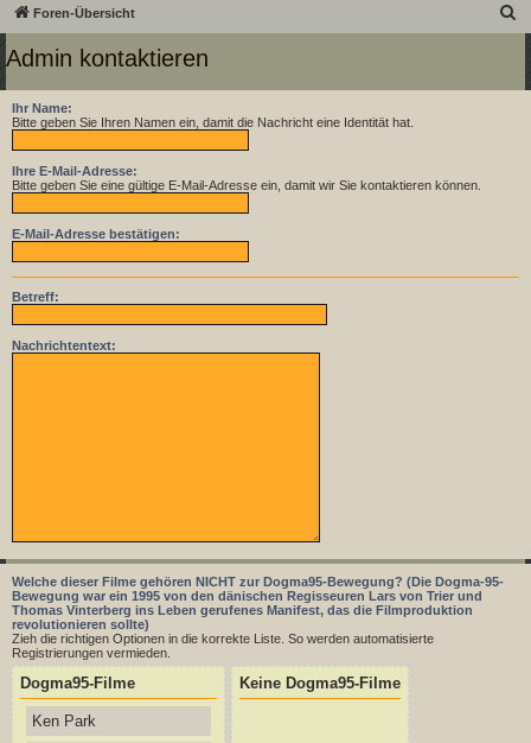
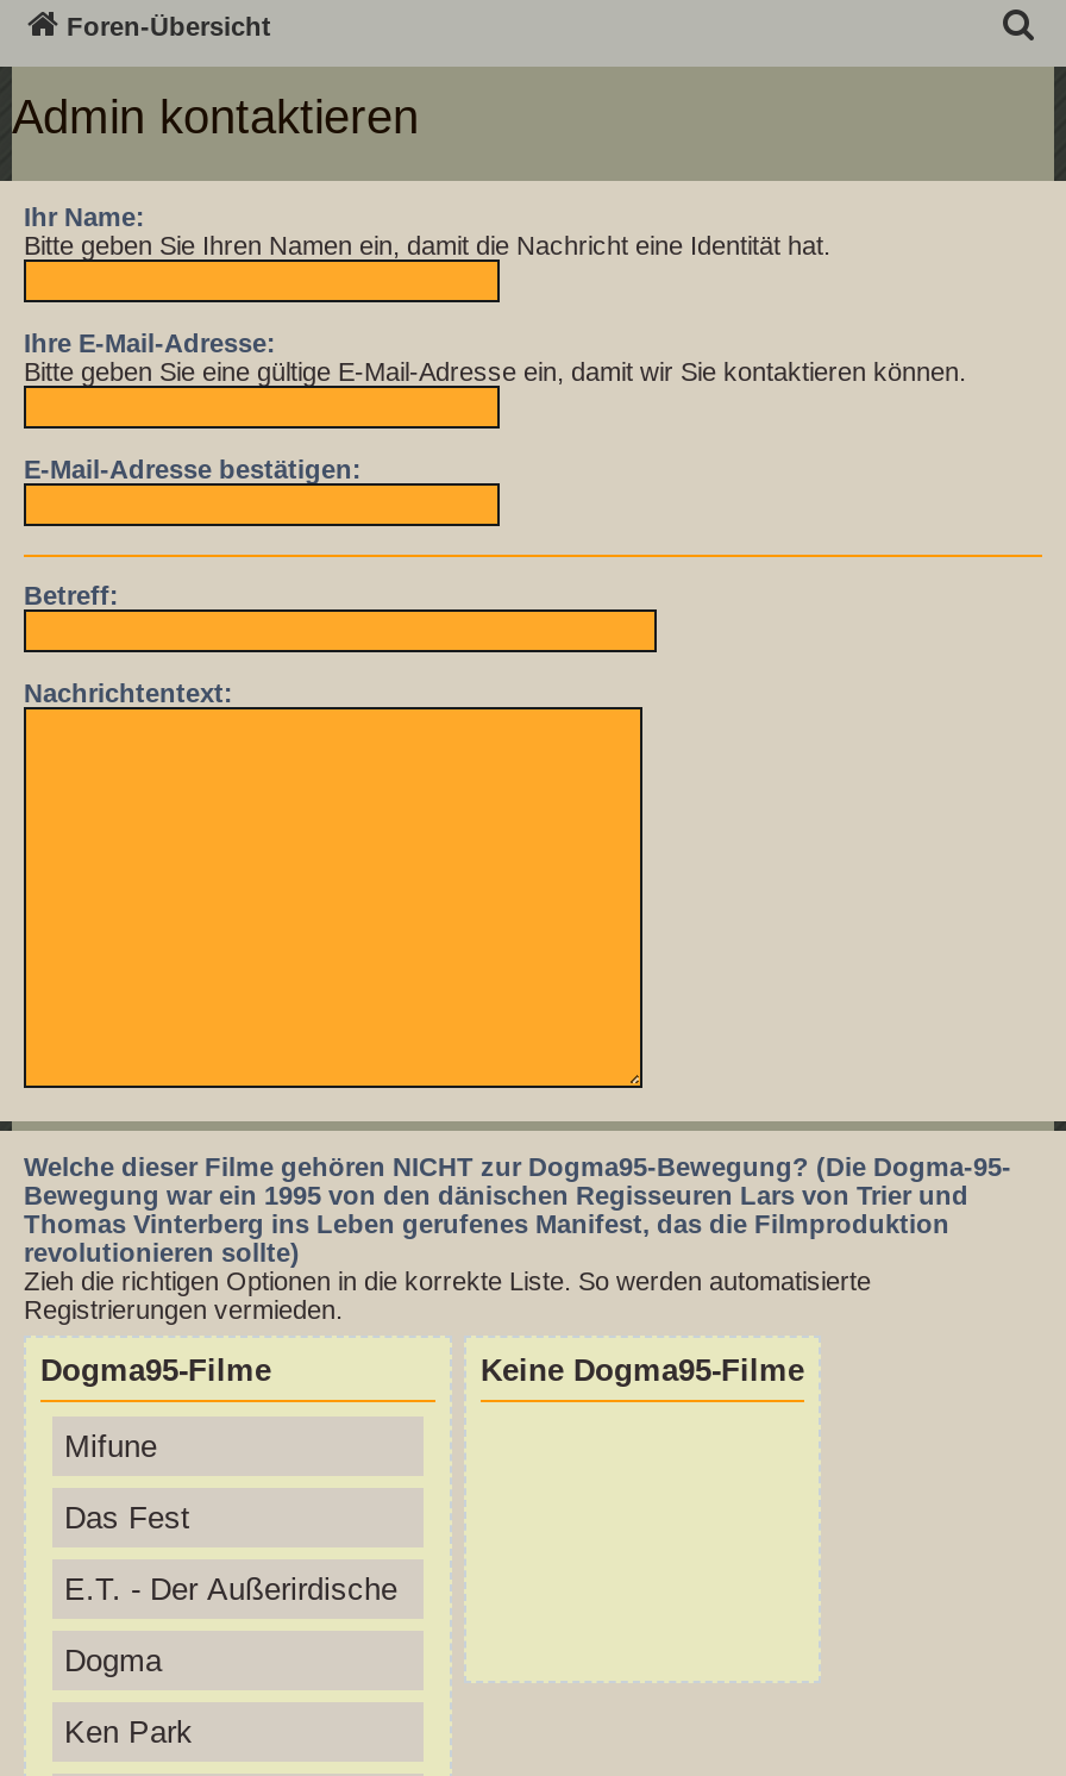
none -> [64,1428,397,1678] Mifune | Das Fest | E.T. - Der Außerirdische | Dogma

